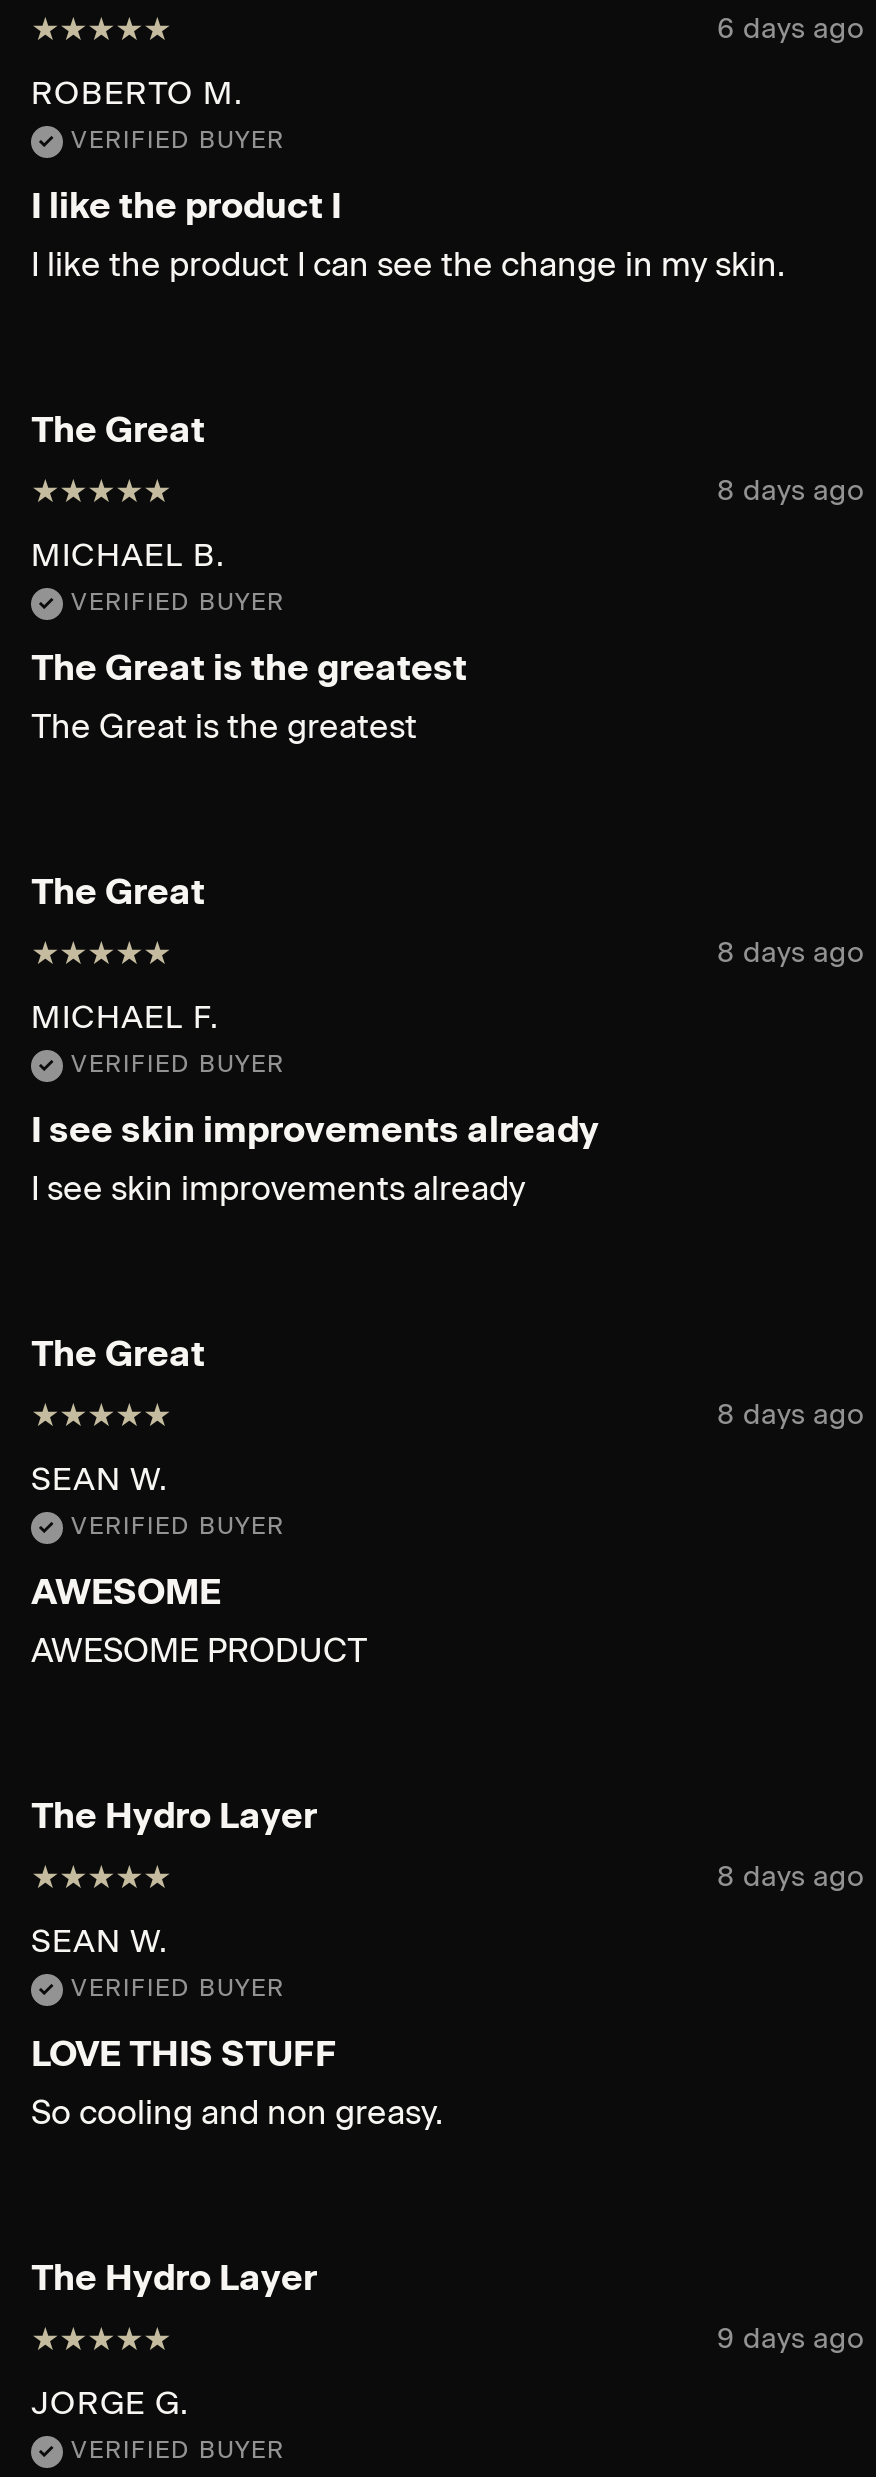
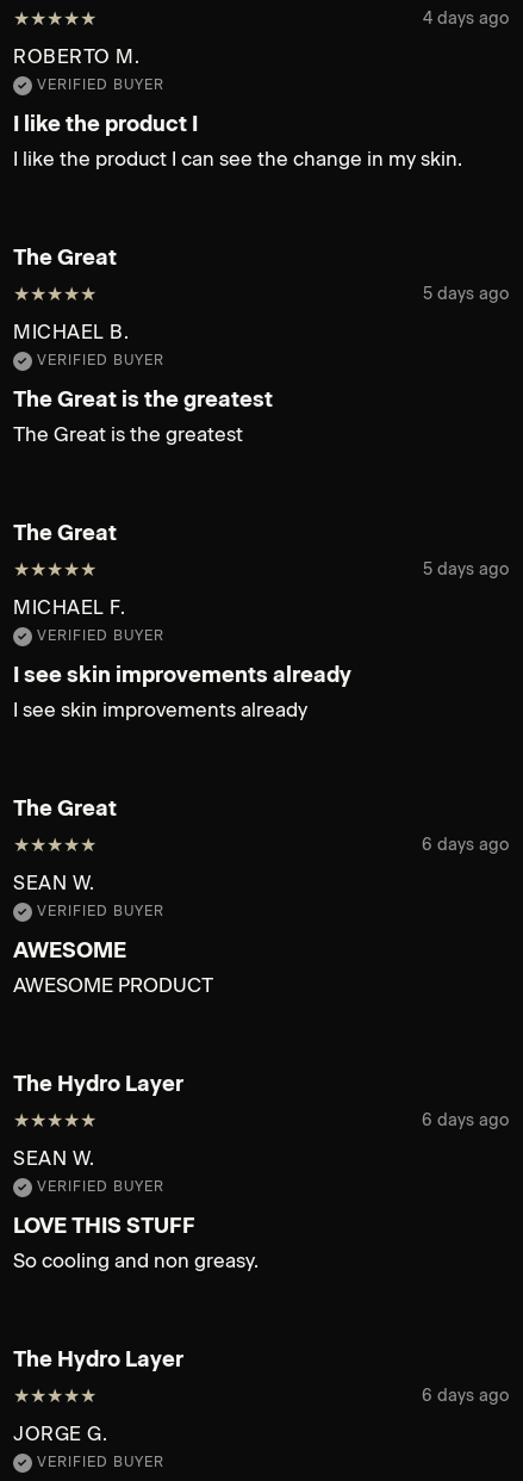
[717,12,863,46] 6 days ago -> [423,8,509,28] 4 days ago
[717,474,863,508] 8 days ago -> [423,284,509,304] 5 days ago
[717,936,863,970] 8 days ago -> [423,559,509,579] 5 days ago
[717,1398,863,1432] 8 days ago -> [422,835,509,855] 6 days ago
[717,1860,863,1894] 8 days ago -> [422,1110,509,1130] 6 days ago
[717,2322,863,2356] 9 days ago -> [422,1385,509,1406] 6 days ago

